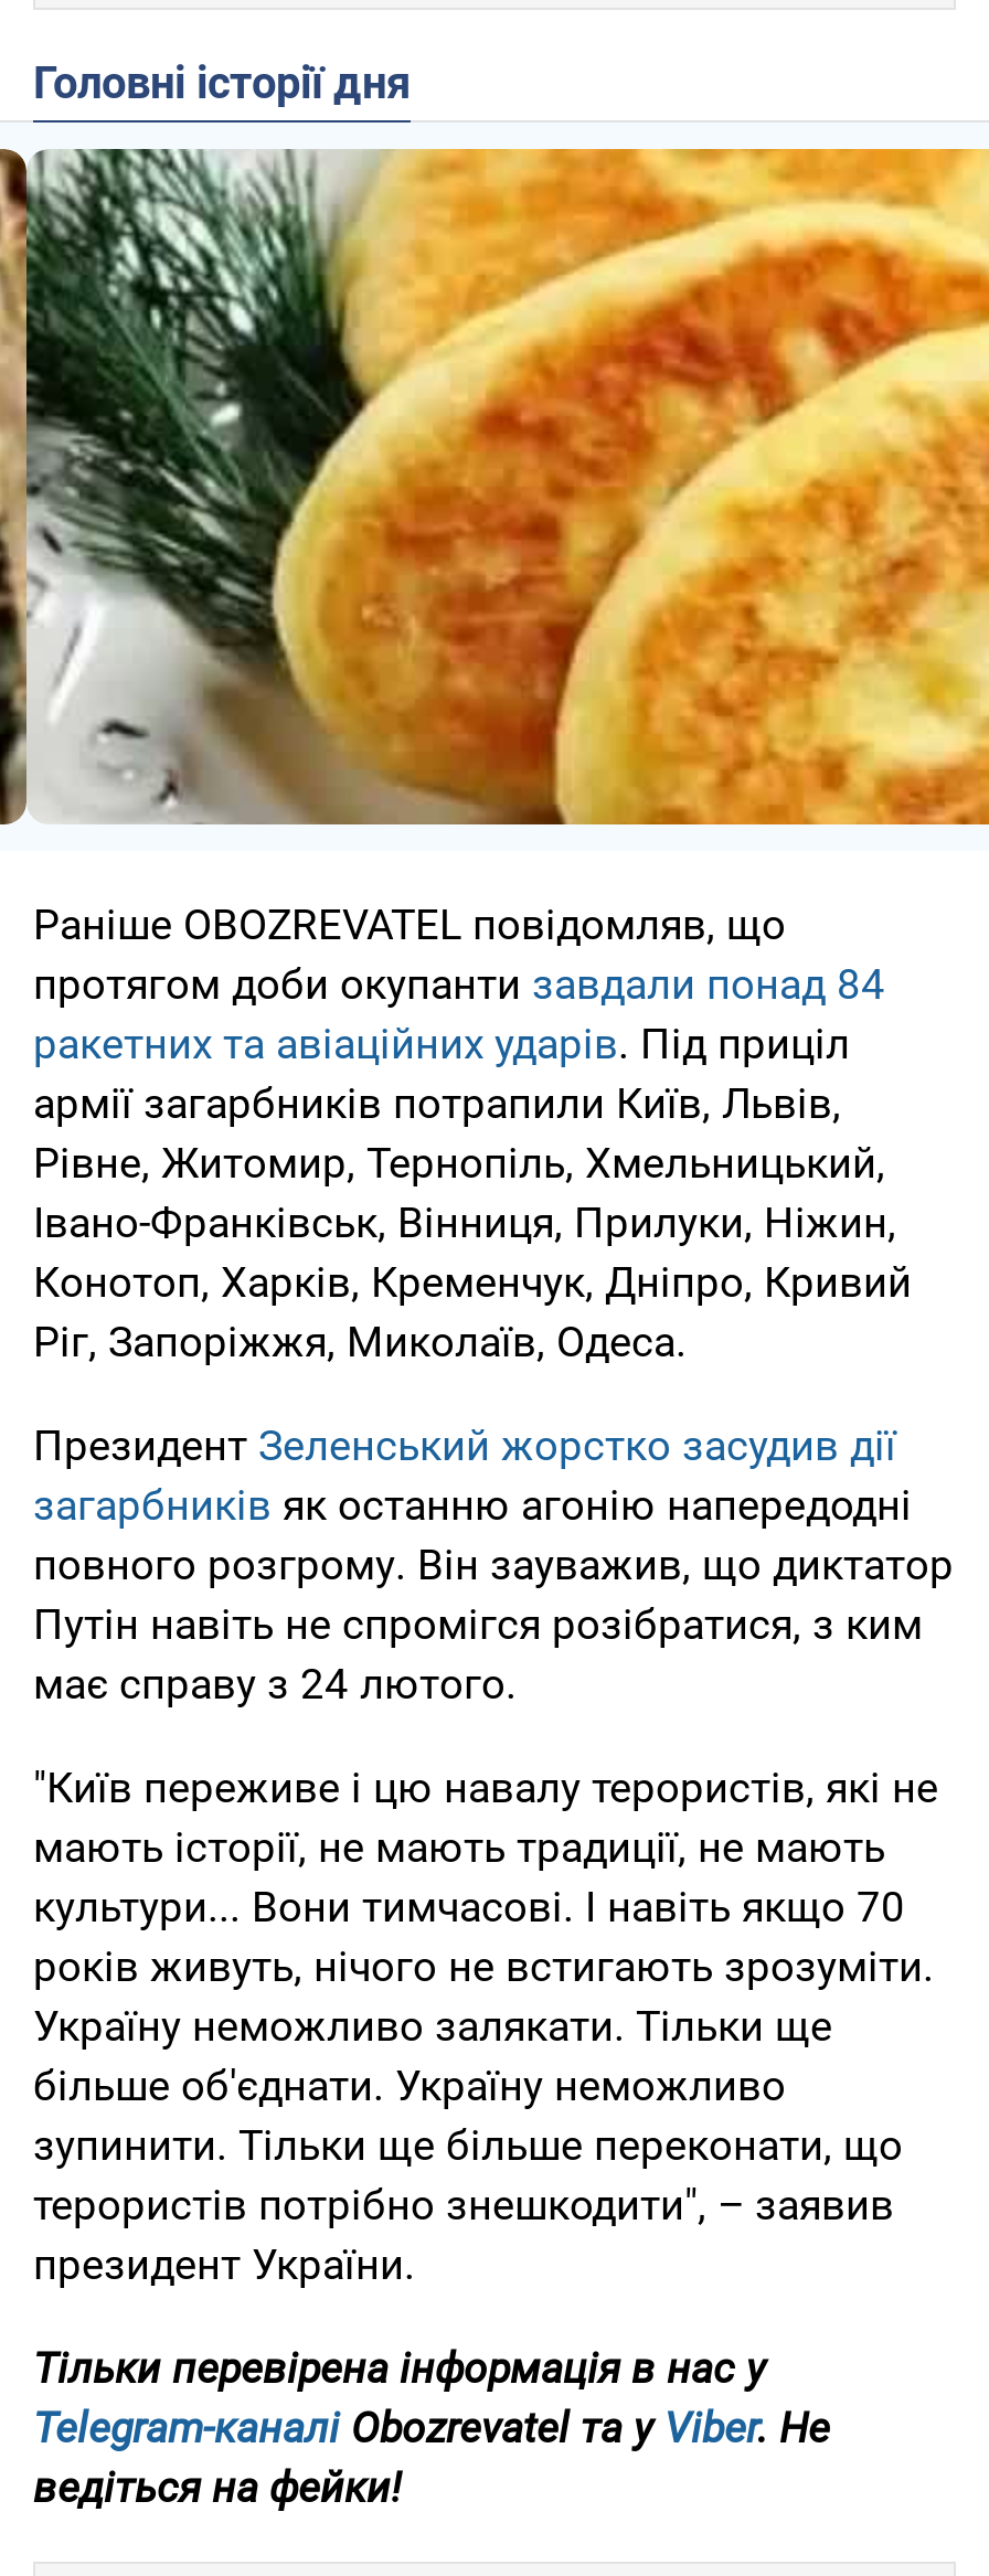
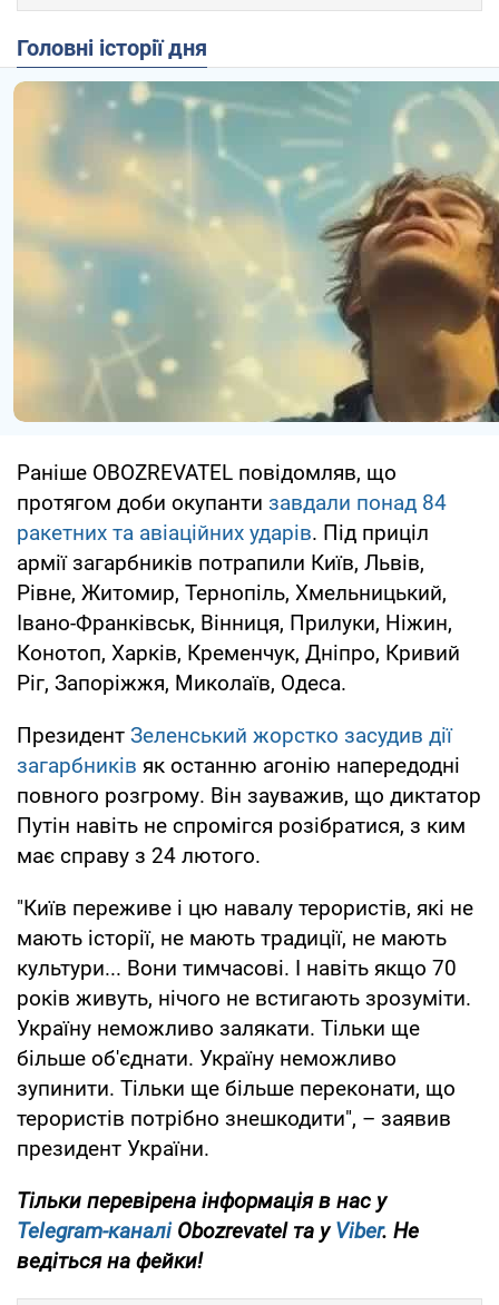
[7,147,982,827] [image] -> [3,80,496,423] [image]

